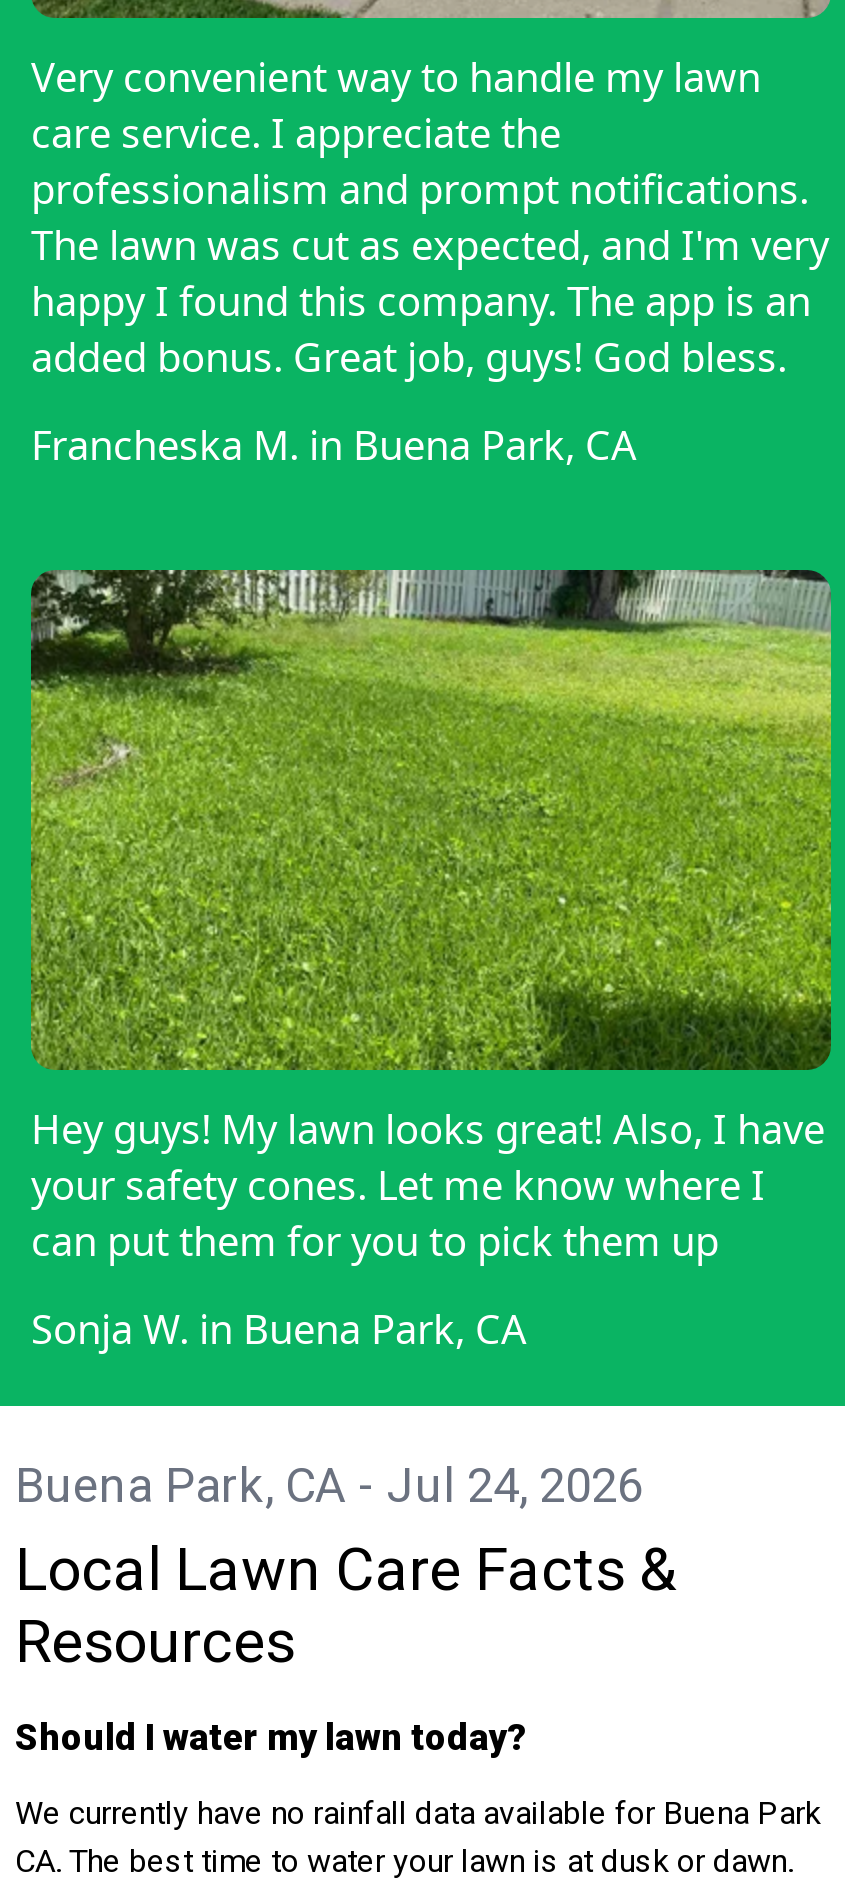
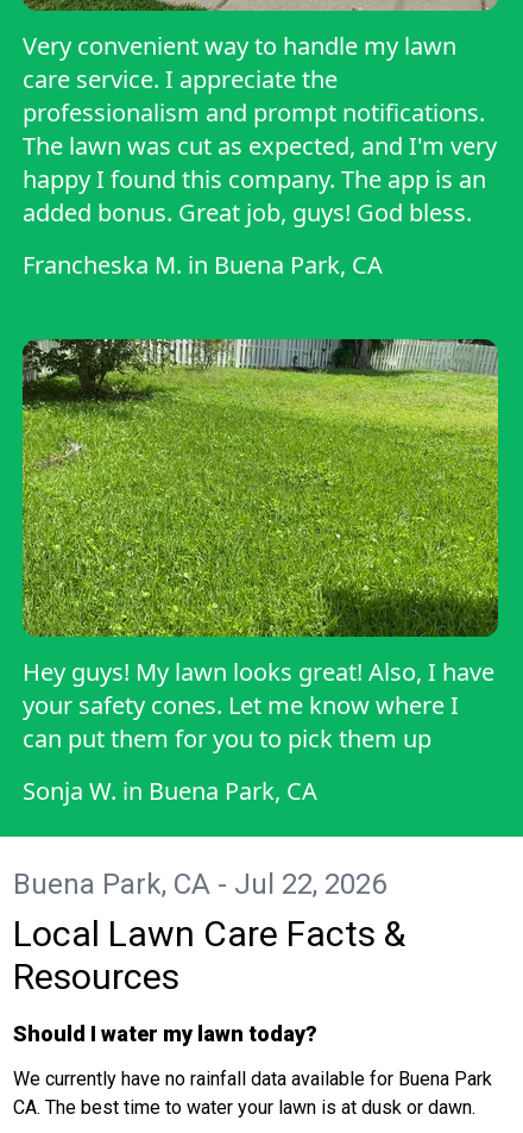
[15,1459,643,1515] Buena Park, CA - Jul 24, 2026 -> [13,868,386,901] Buena Park, CA - Jul 22, 2026

